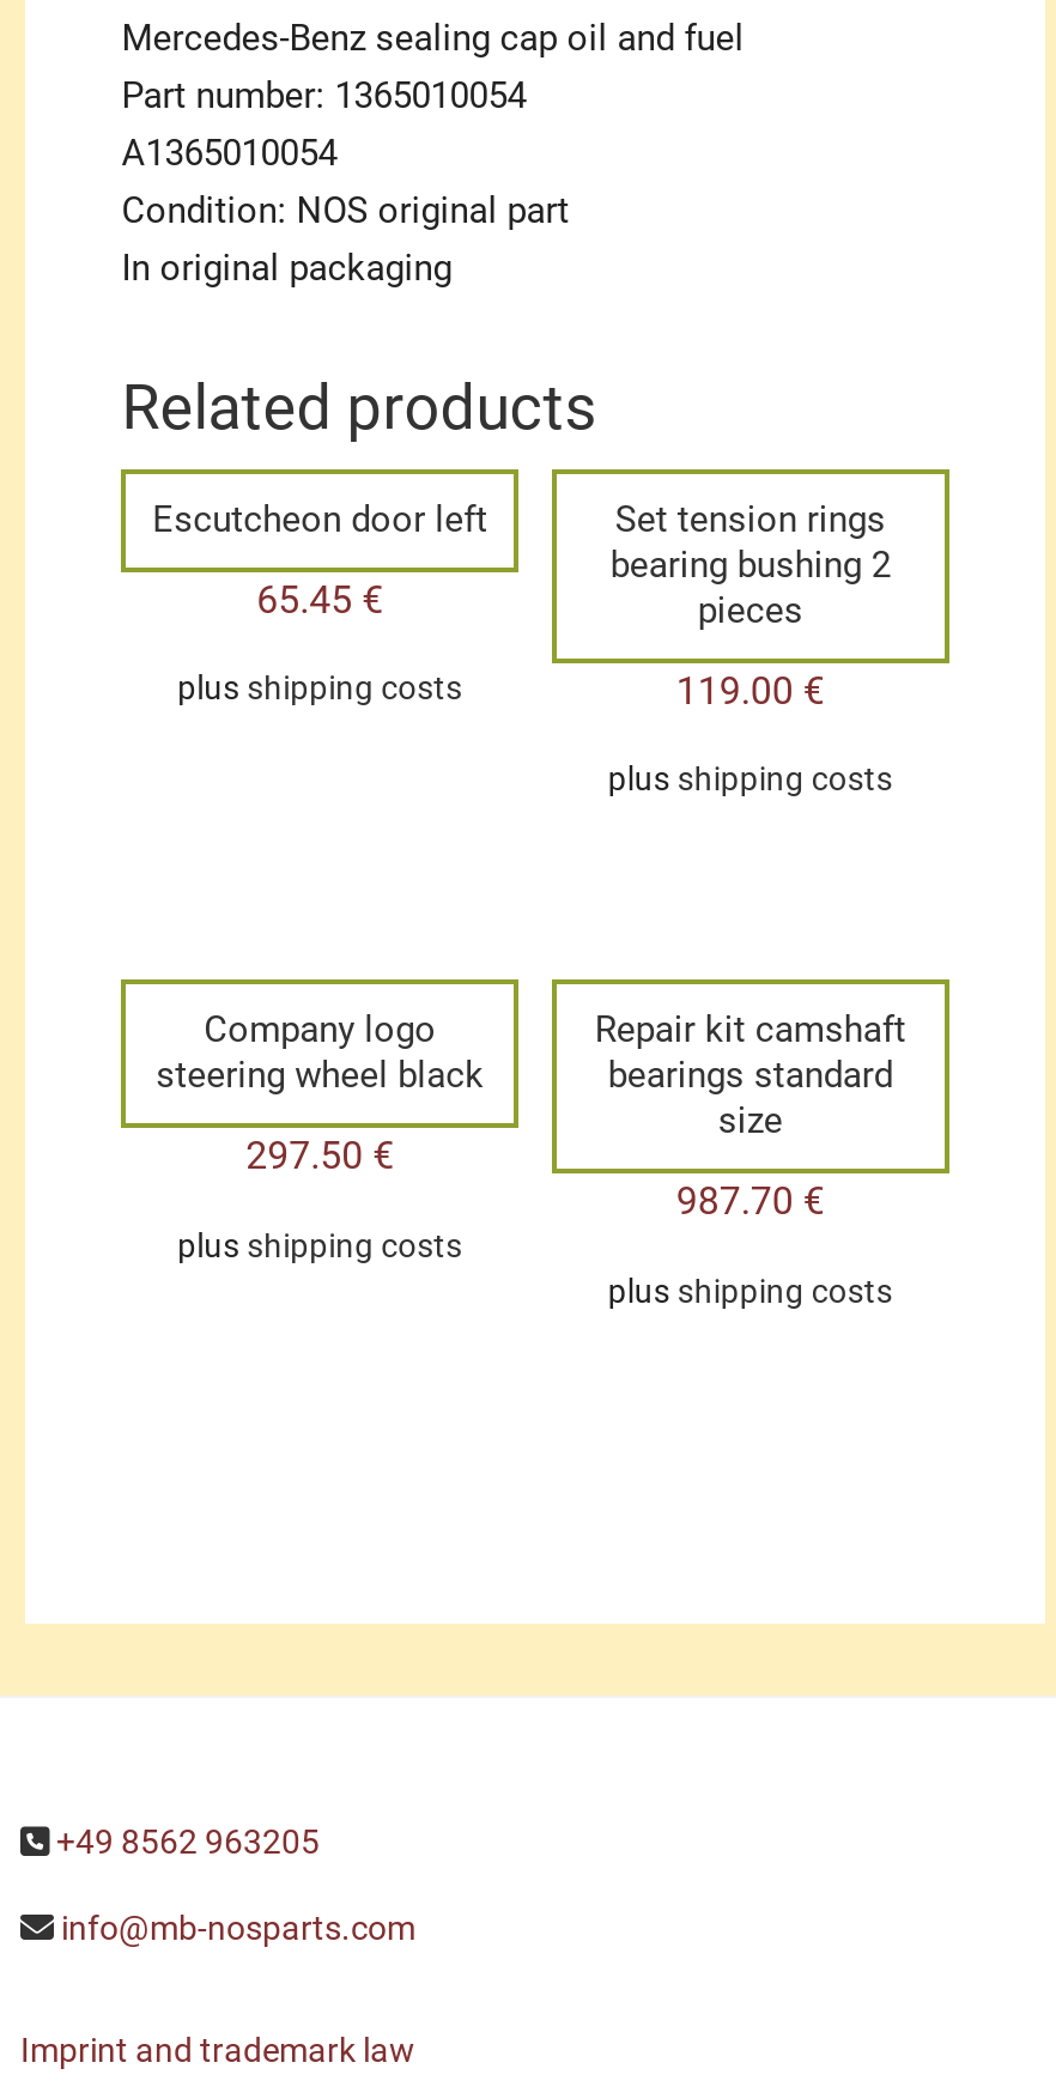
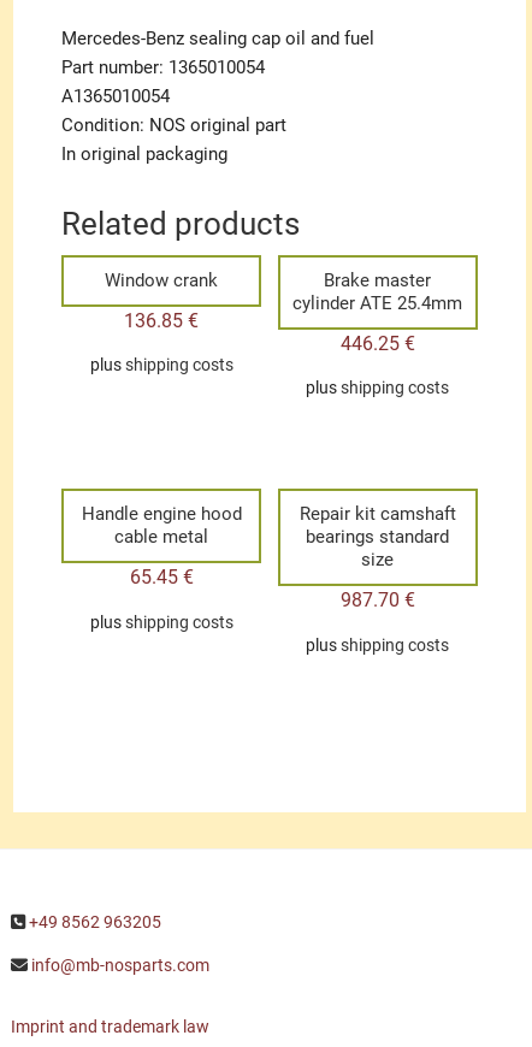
[152,497,488,540] Escutcheon door left -> [105,269,218,291] Window crank
[610,497,891,631] Set tension rings | bearing bushing 2 | pieces -> [293,269,463,313] Brake master | cylinder ATE 25.4mm
[256,576,383,621] 65.45 € -> [124,309,199,332] 136.85 €
[676,667,825,712] 119.00 € -> [341,332,415,354] 446.25 €
[156,1008,484,1097] Company logo | steering wheel black -> [81,503,241,548] Handle engine hood | cable metal
[246,1133,394,1178] 297.50 € -> [130,566,193,589] 65.45 €

